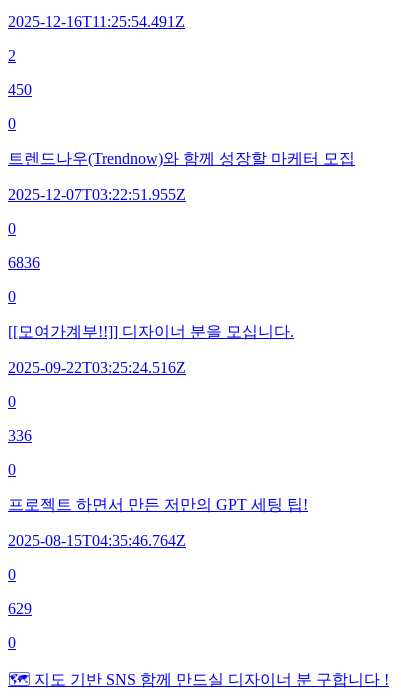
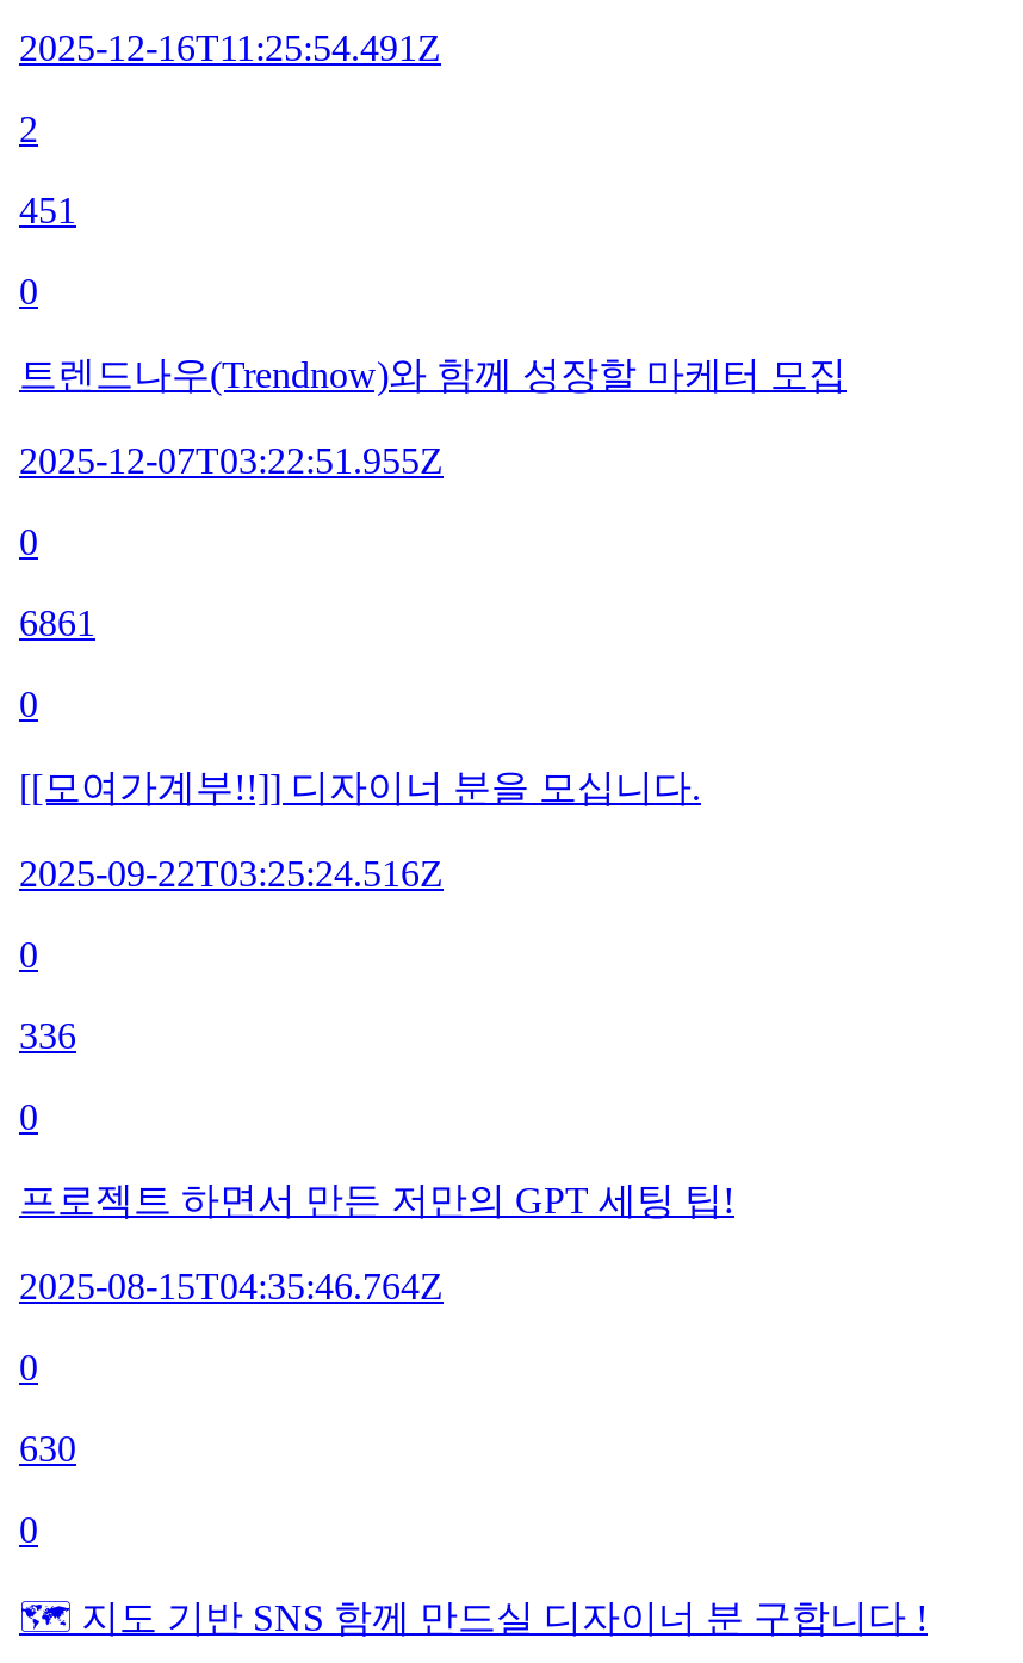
[8,81,32,98] 450 -> [19,189,76,230] 451
[8,254,40,271] 6836 -> [19,602,95,643] 6861
[8,600,32,617] 629 -> [19,1428,76,1468] 630

